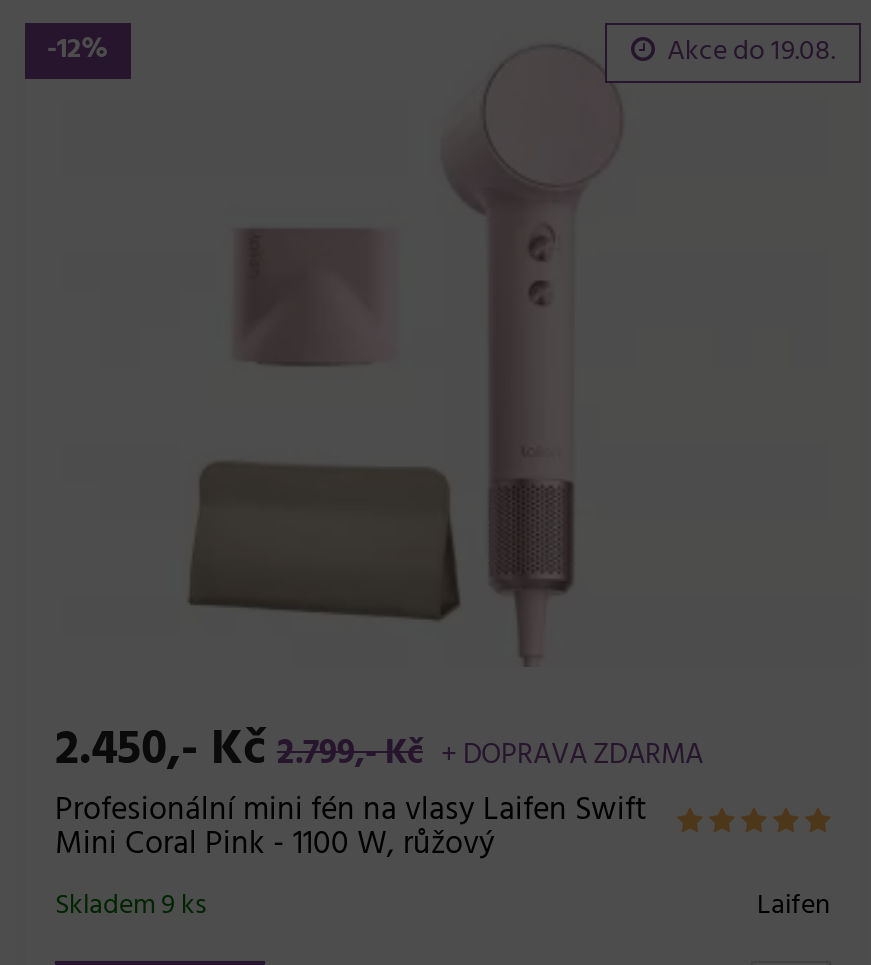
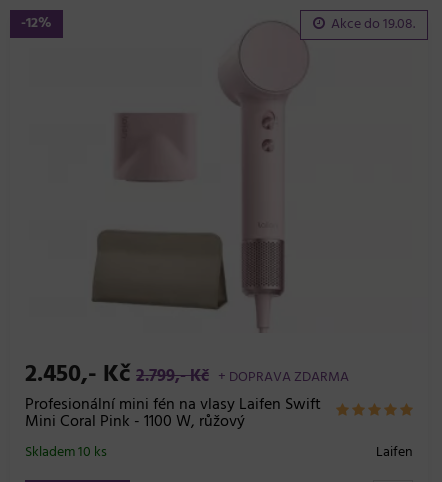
[55,883,207,929] Skladem 9 ks -> [25,441,107,464] Skladem 10 ks

